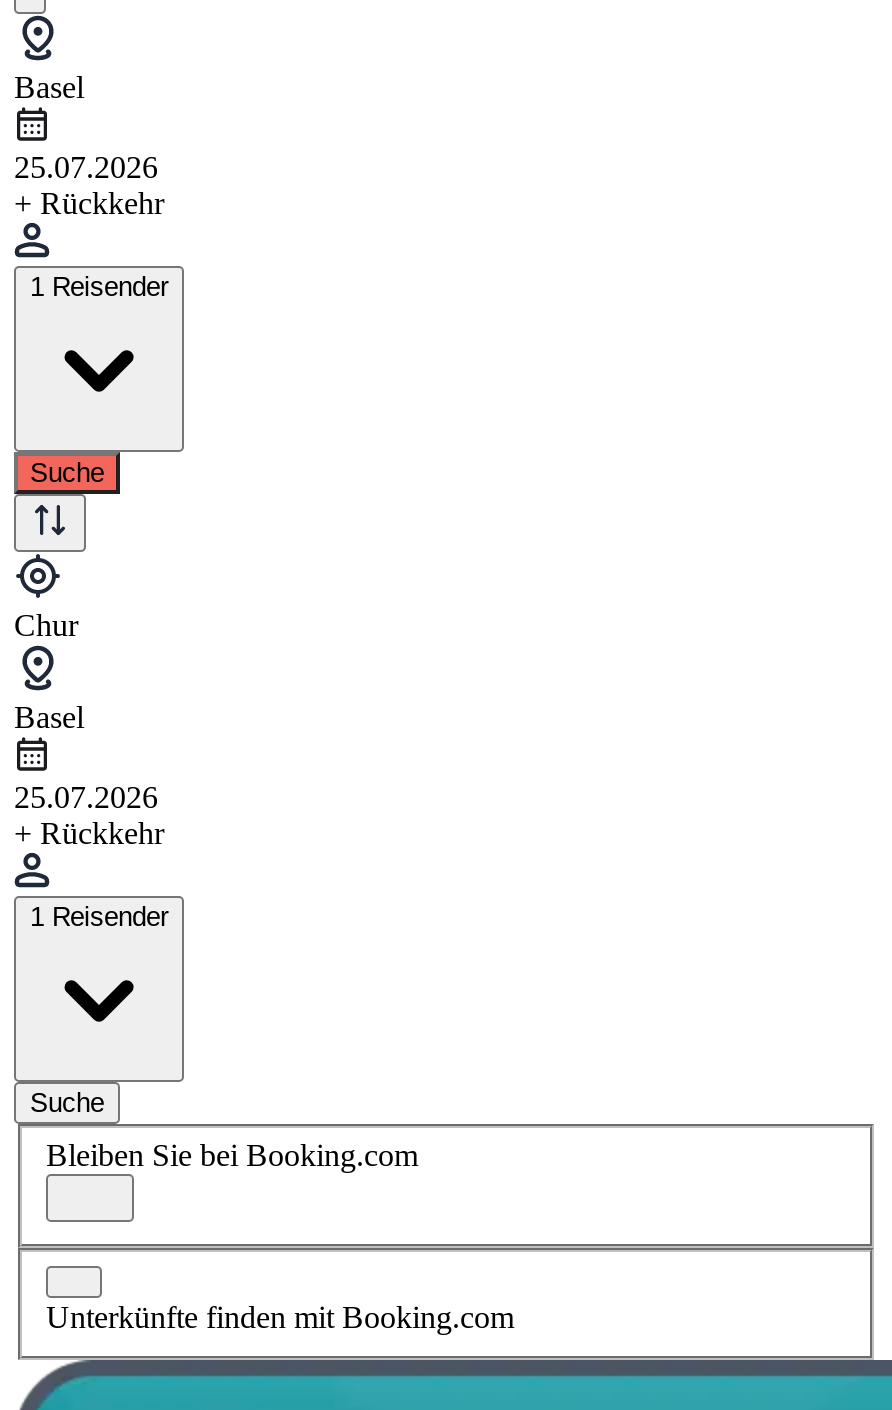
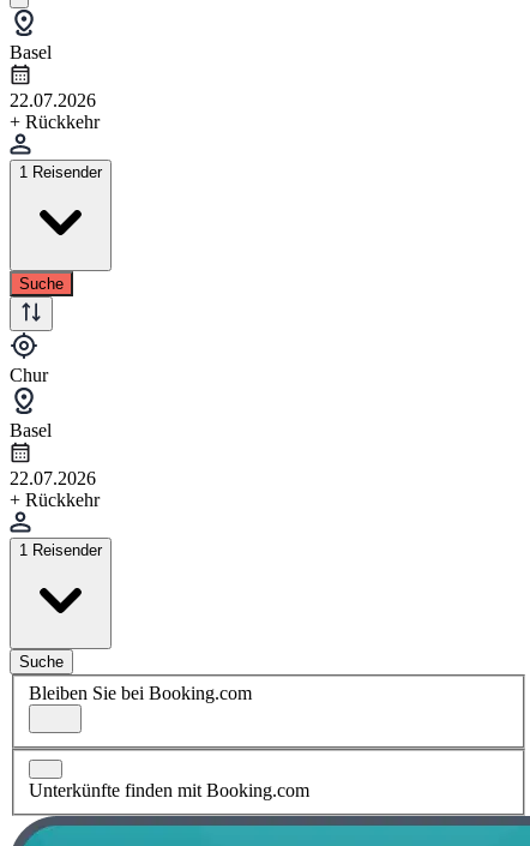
[14,150,158,184] 25.07.2026 -> [10,90,96,110] 22.07.2026
[14,780,158,814] 25.07.2026 -> [10,468,96,488] 22.07.2026

